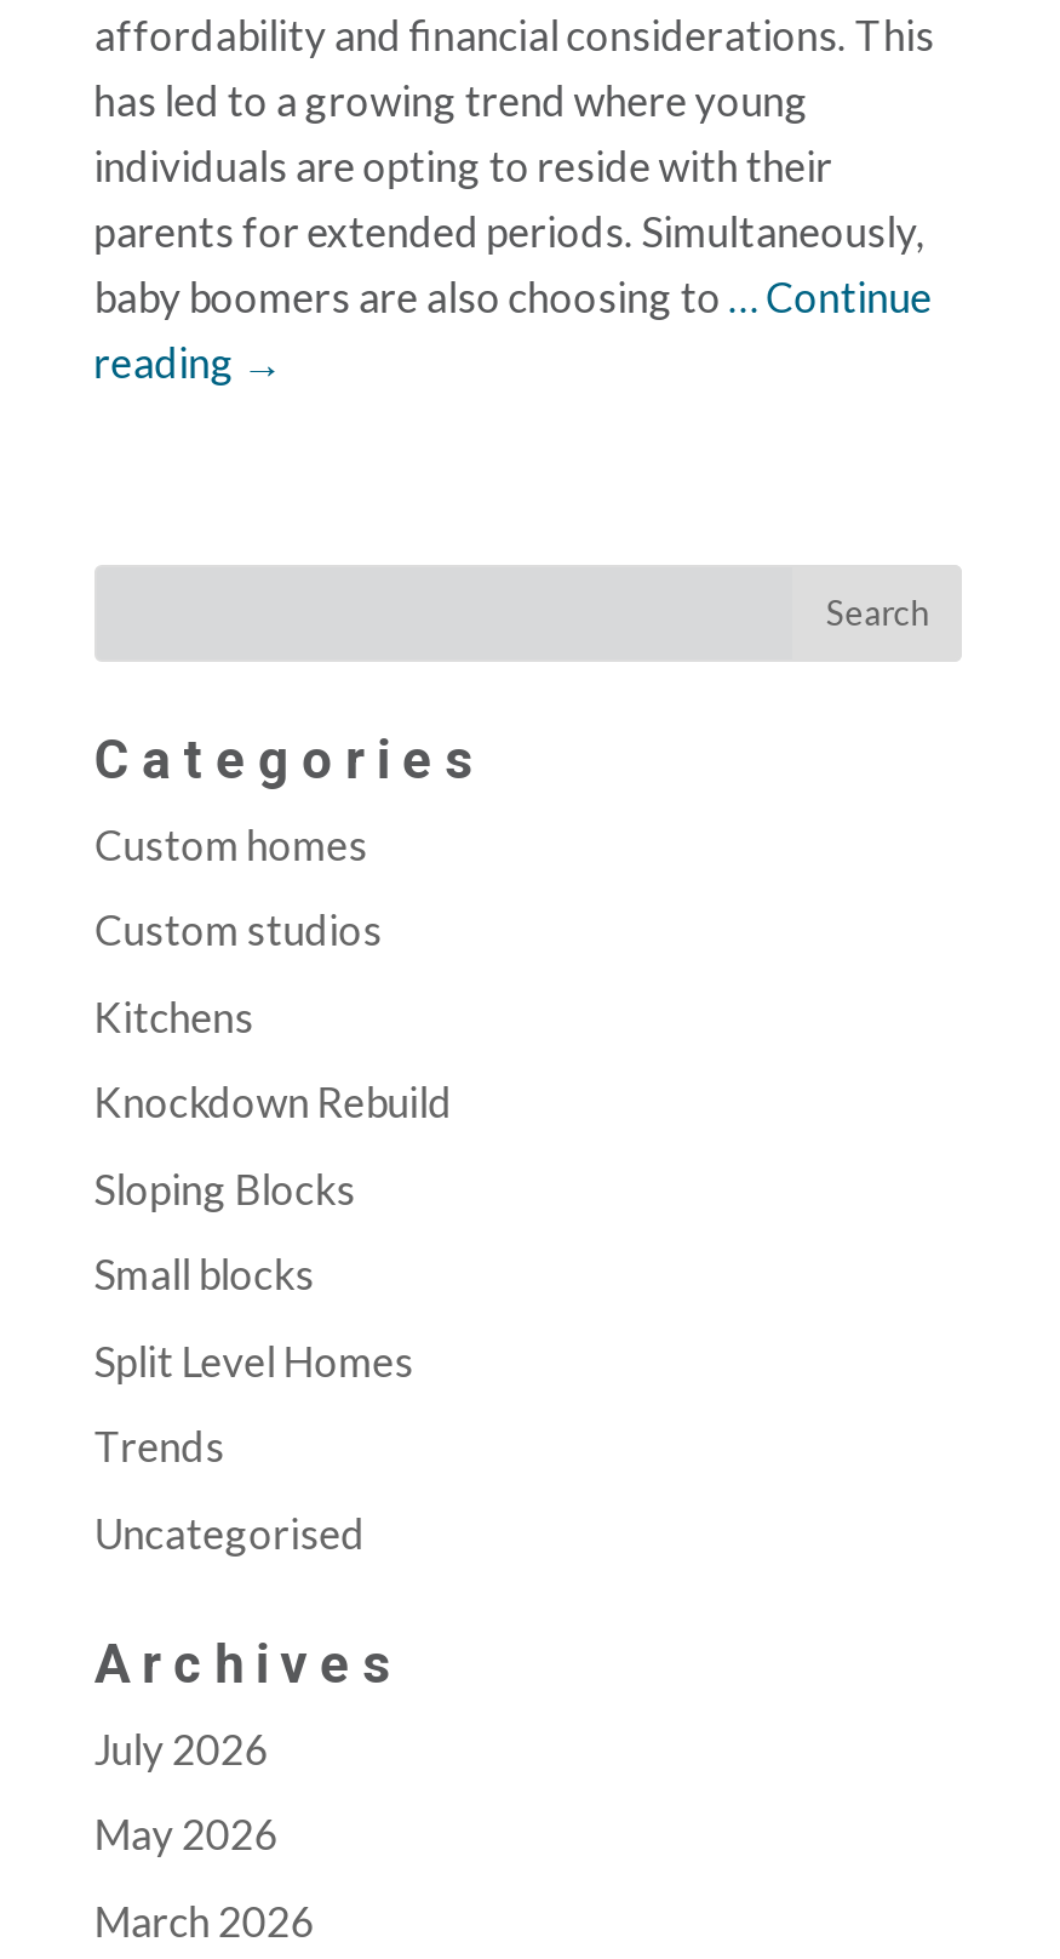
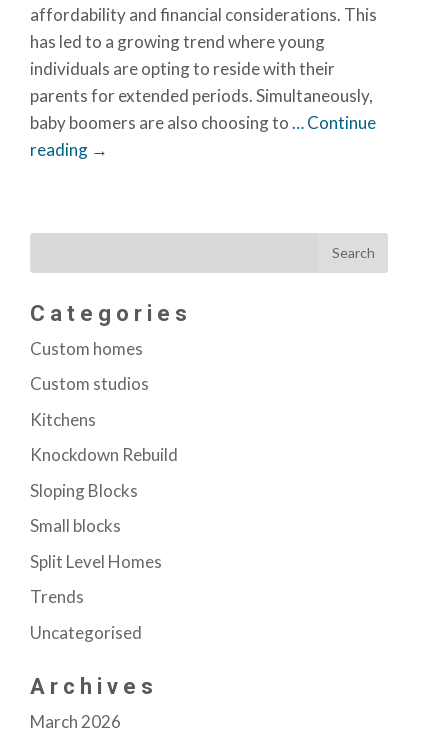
[94,1723,278,1860] July 2026 | May 2026 -> none

